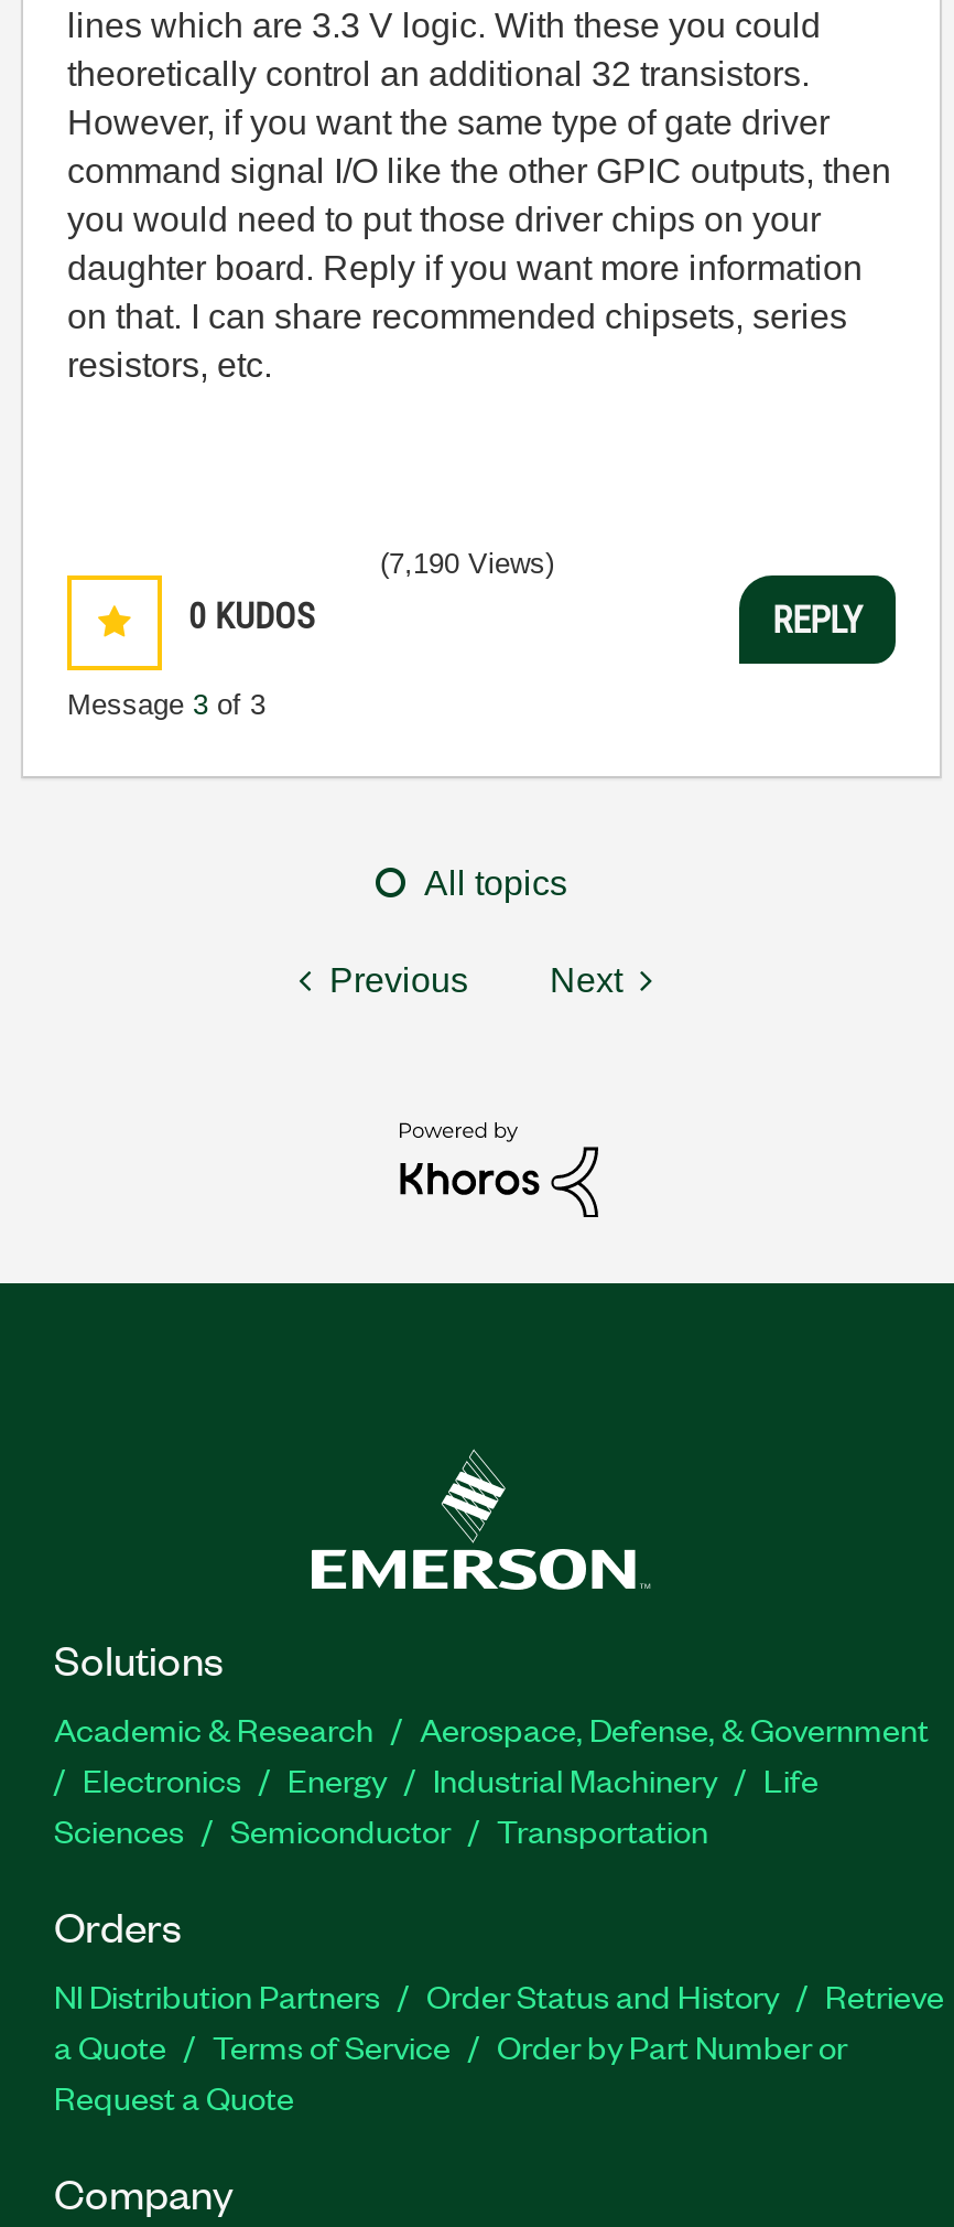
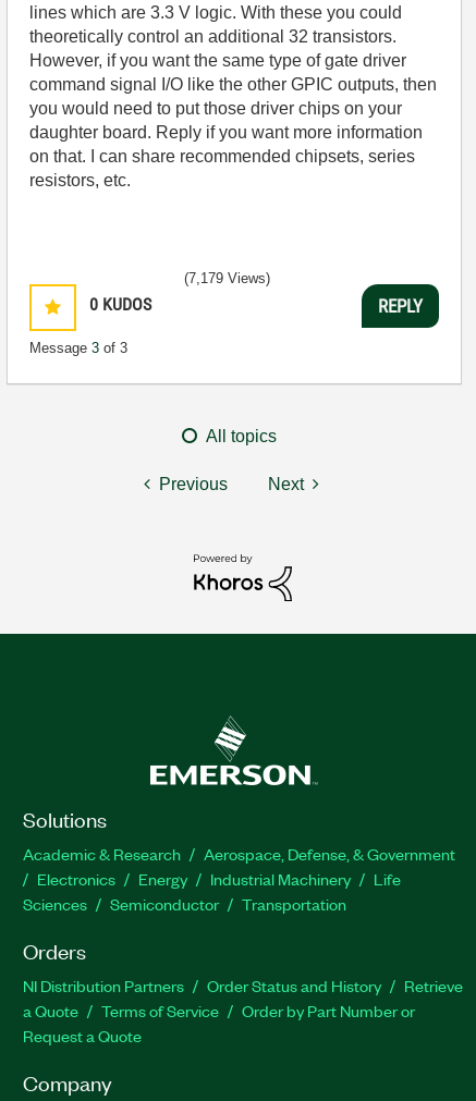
[380,547,554,581] (7,190 Views) -> [184,270,270,287] (7,179 Views)

